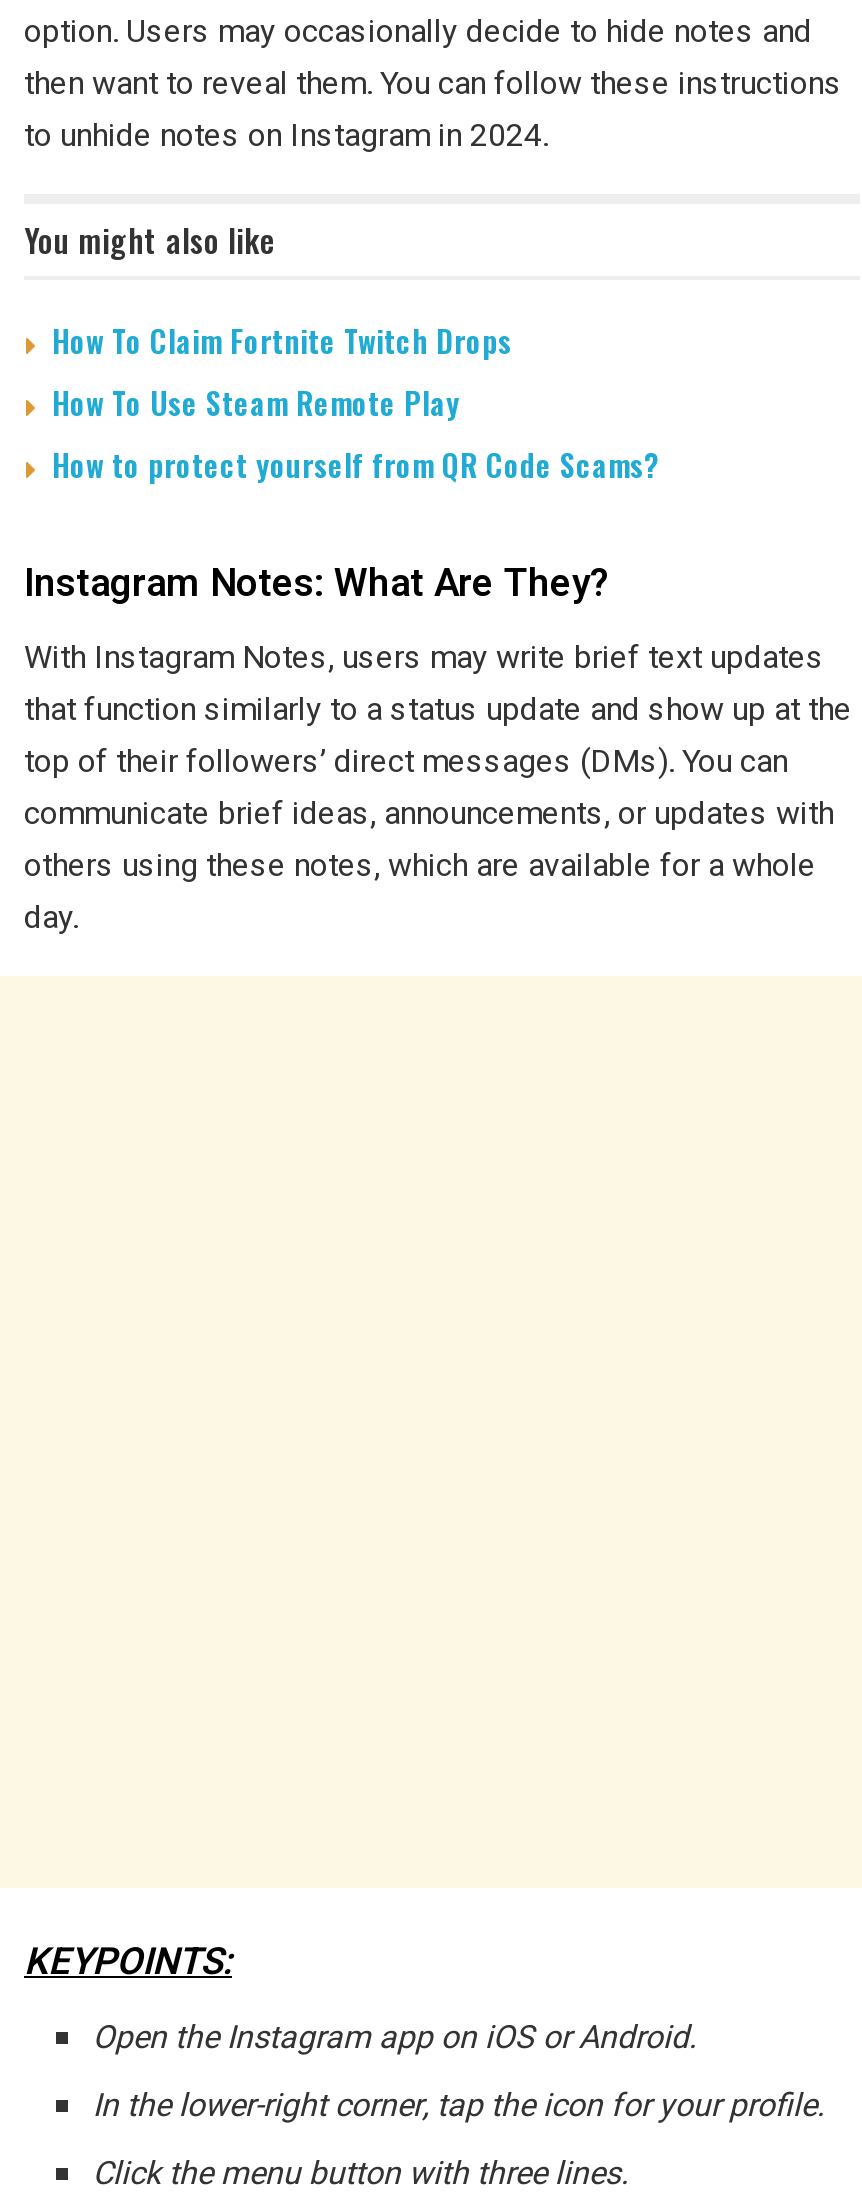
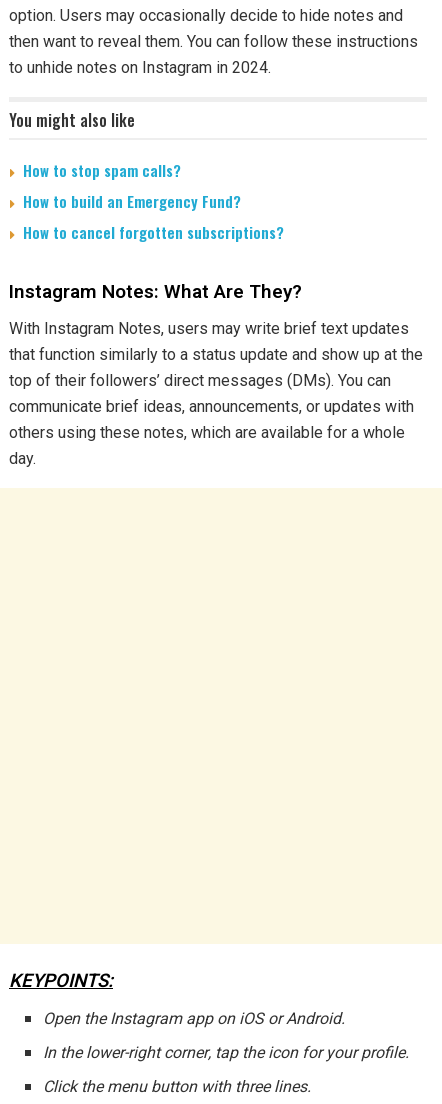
[52,317,660,485] How To Claim Fortnite Twitch Drops | How To Use Steam Remote Play | How to protect yourself from QR Code Scams? -> [23,159,284,243] How to stop spam calls? | How to build an Emergency Fund? | How to cancel forgotten subscriptions?

